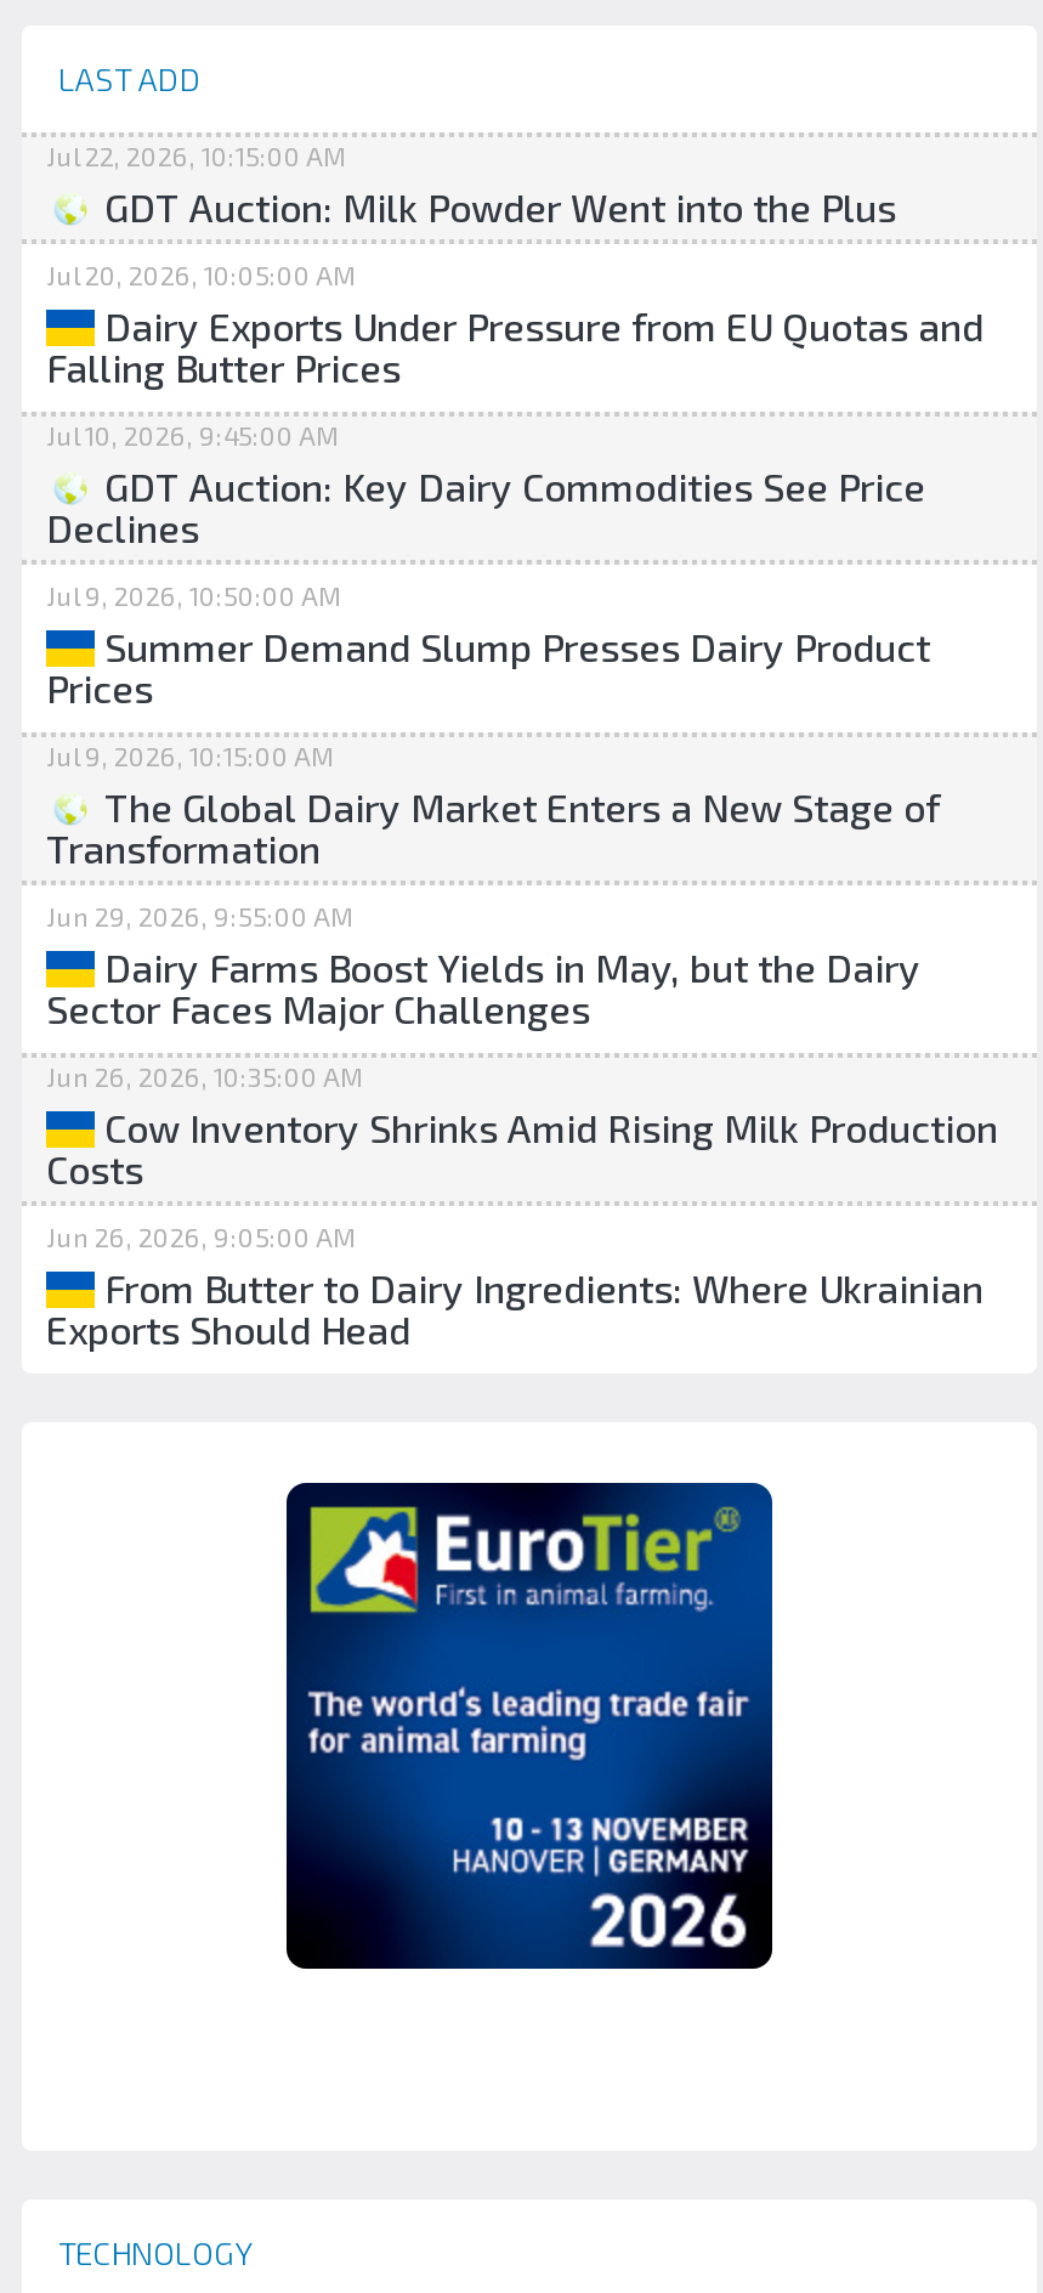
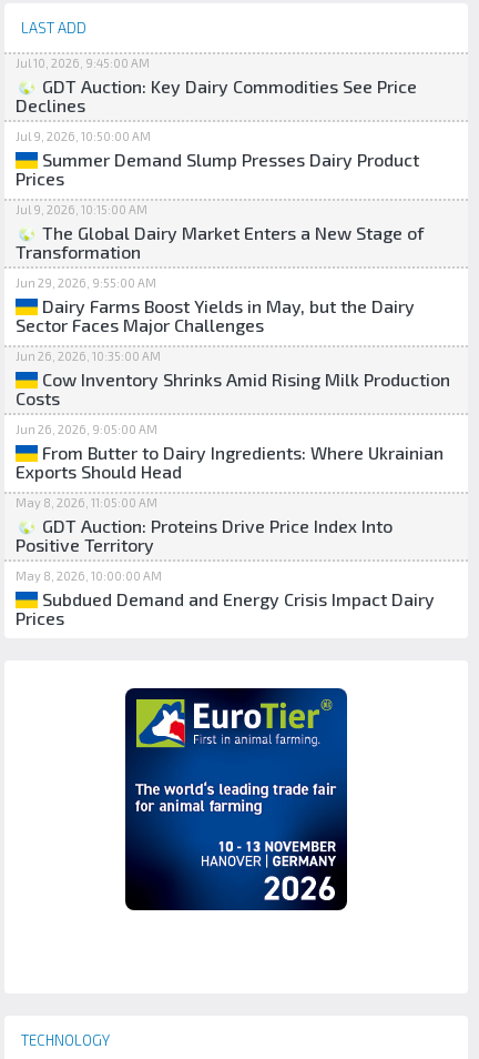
[46,140,984,390] Jul 22, 2026, 10:15:00 AM | GDT Auction: Milk Powder Went into the Plus | Jul 20, 2026, 10:05:00 AM | Dairy Exports Under Pressure from EU Quotas and | Falling Butter Prices -> none
moved [46,419,998,1352] -> [16,56,450,482]: Jul 10, 2026, 9:45:00 AM | GDT Auction: Key Dairy Commodities See Price | Declines | ... | From Butter to Dairy Ingredients: Where Ukrainian | Exports Should Head
none -> [16,495,435,628] May 8, 2026, 11:05:00 AM | GDT Auction: Proteins Drive Price Index Into | Positive Territory | May 8, 2026, 10:00:00 AM | Subdued Demand and Energy Crisis Impact Dairy | Prices

